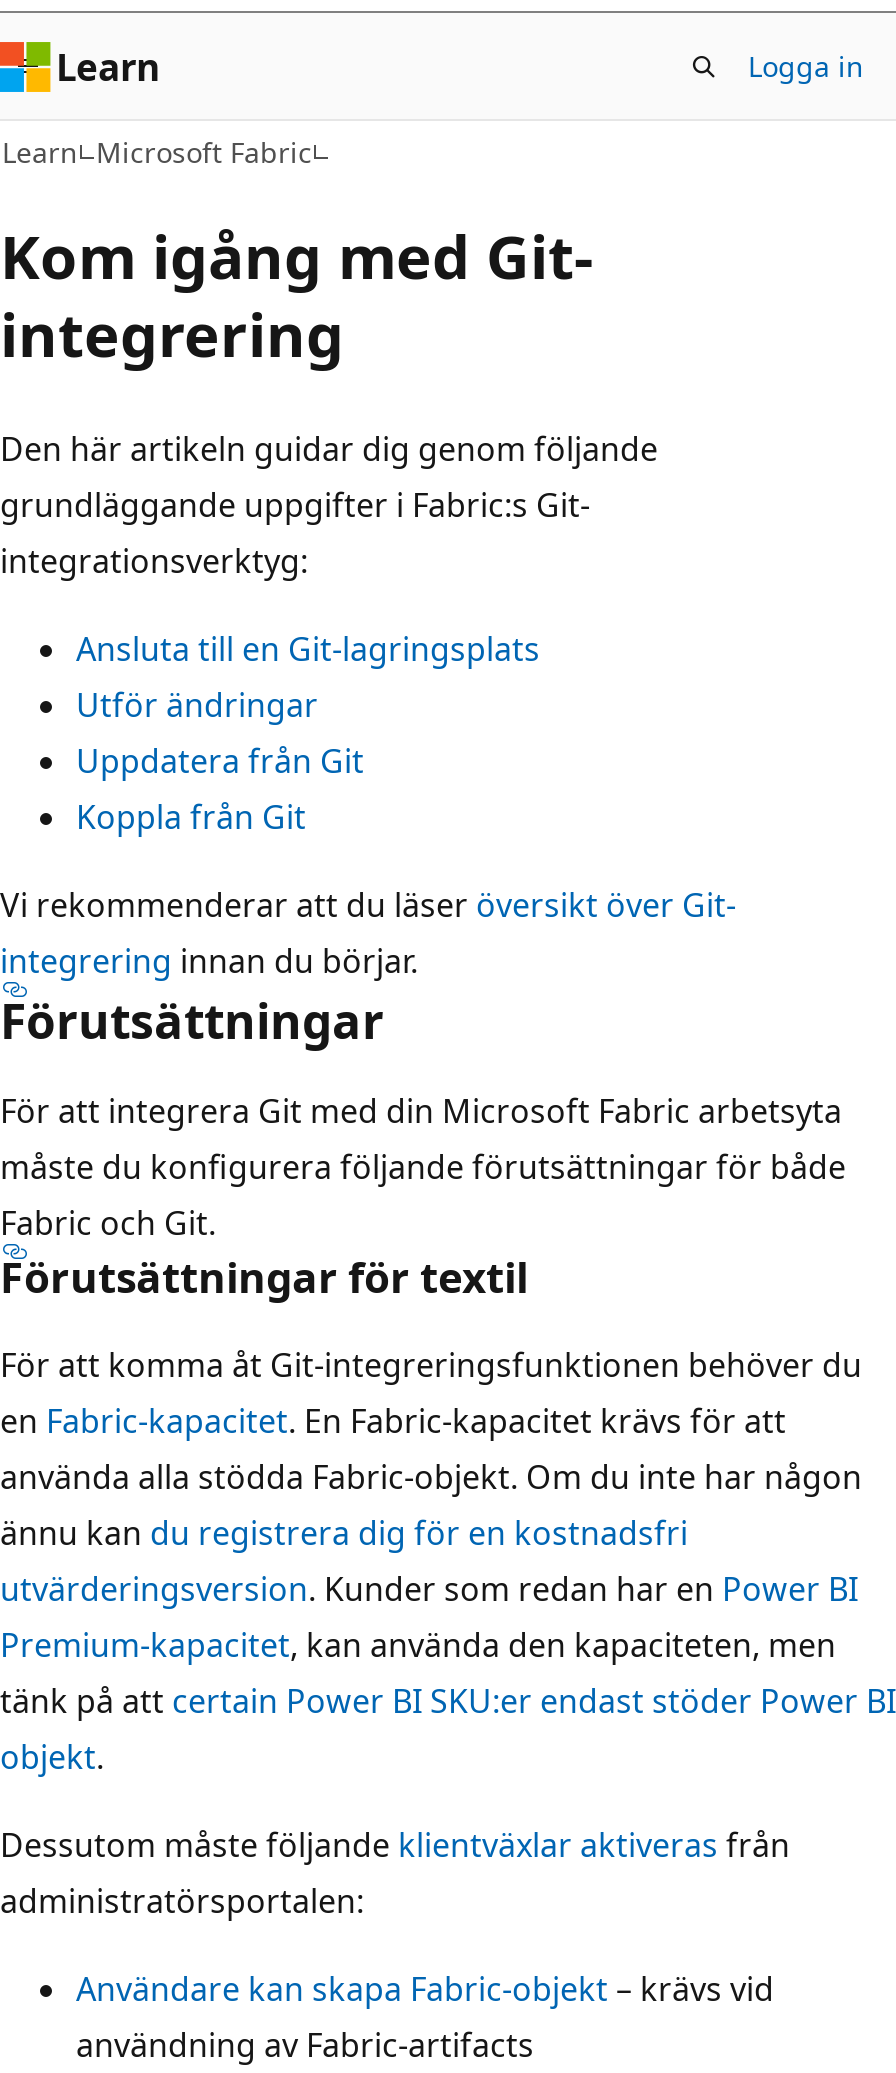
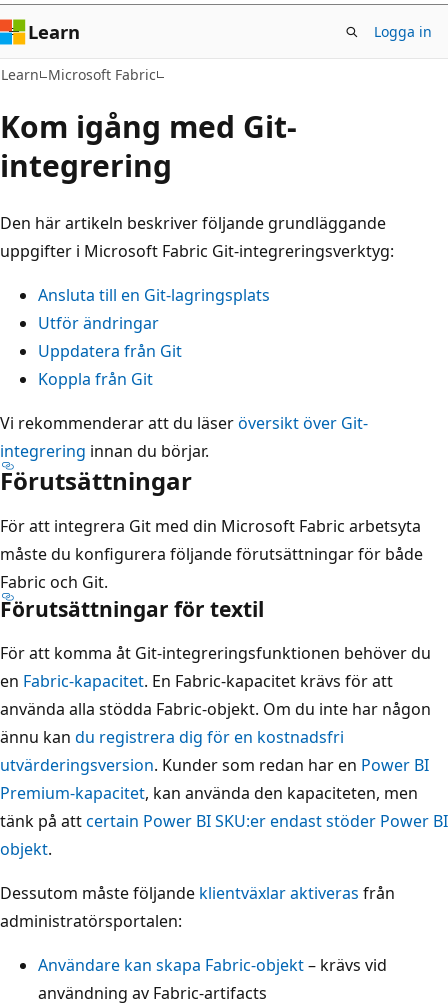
[0,426,658,582] Den här artikeln guidar dig genom följande | grundläggande uppgifter i Fabric:s Git- | integrationsverktyg: -> [0,211,394,261] Den här artikeln beskriver följande grundläggande | uppgifter i Microsoft Fabric Git-integreringsverktyg:

